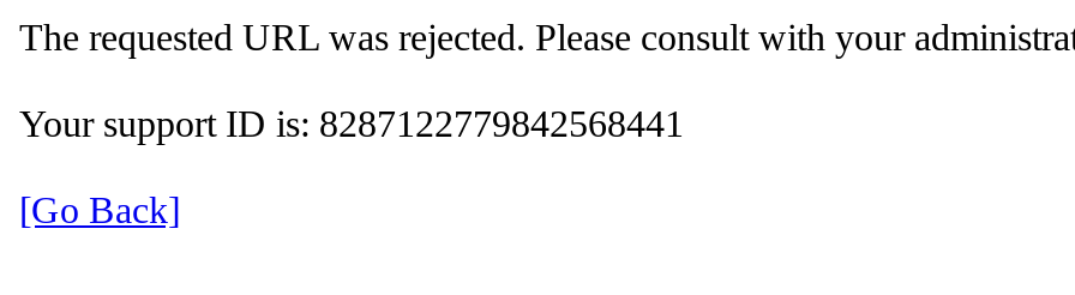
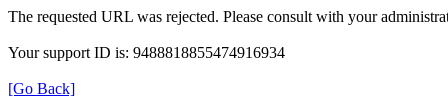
[19,103,684,144] Your support ID is: 8287122779842568441 -> [8,44,285,61] Your support ID is: 9488818855474916934

